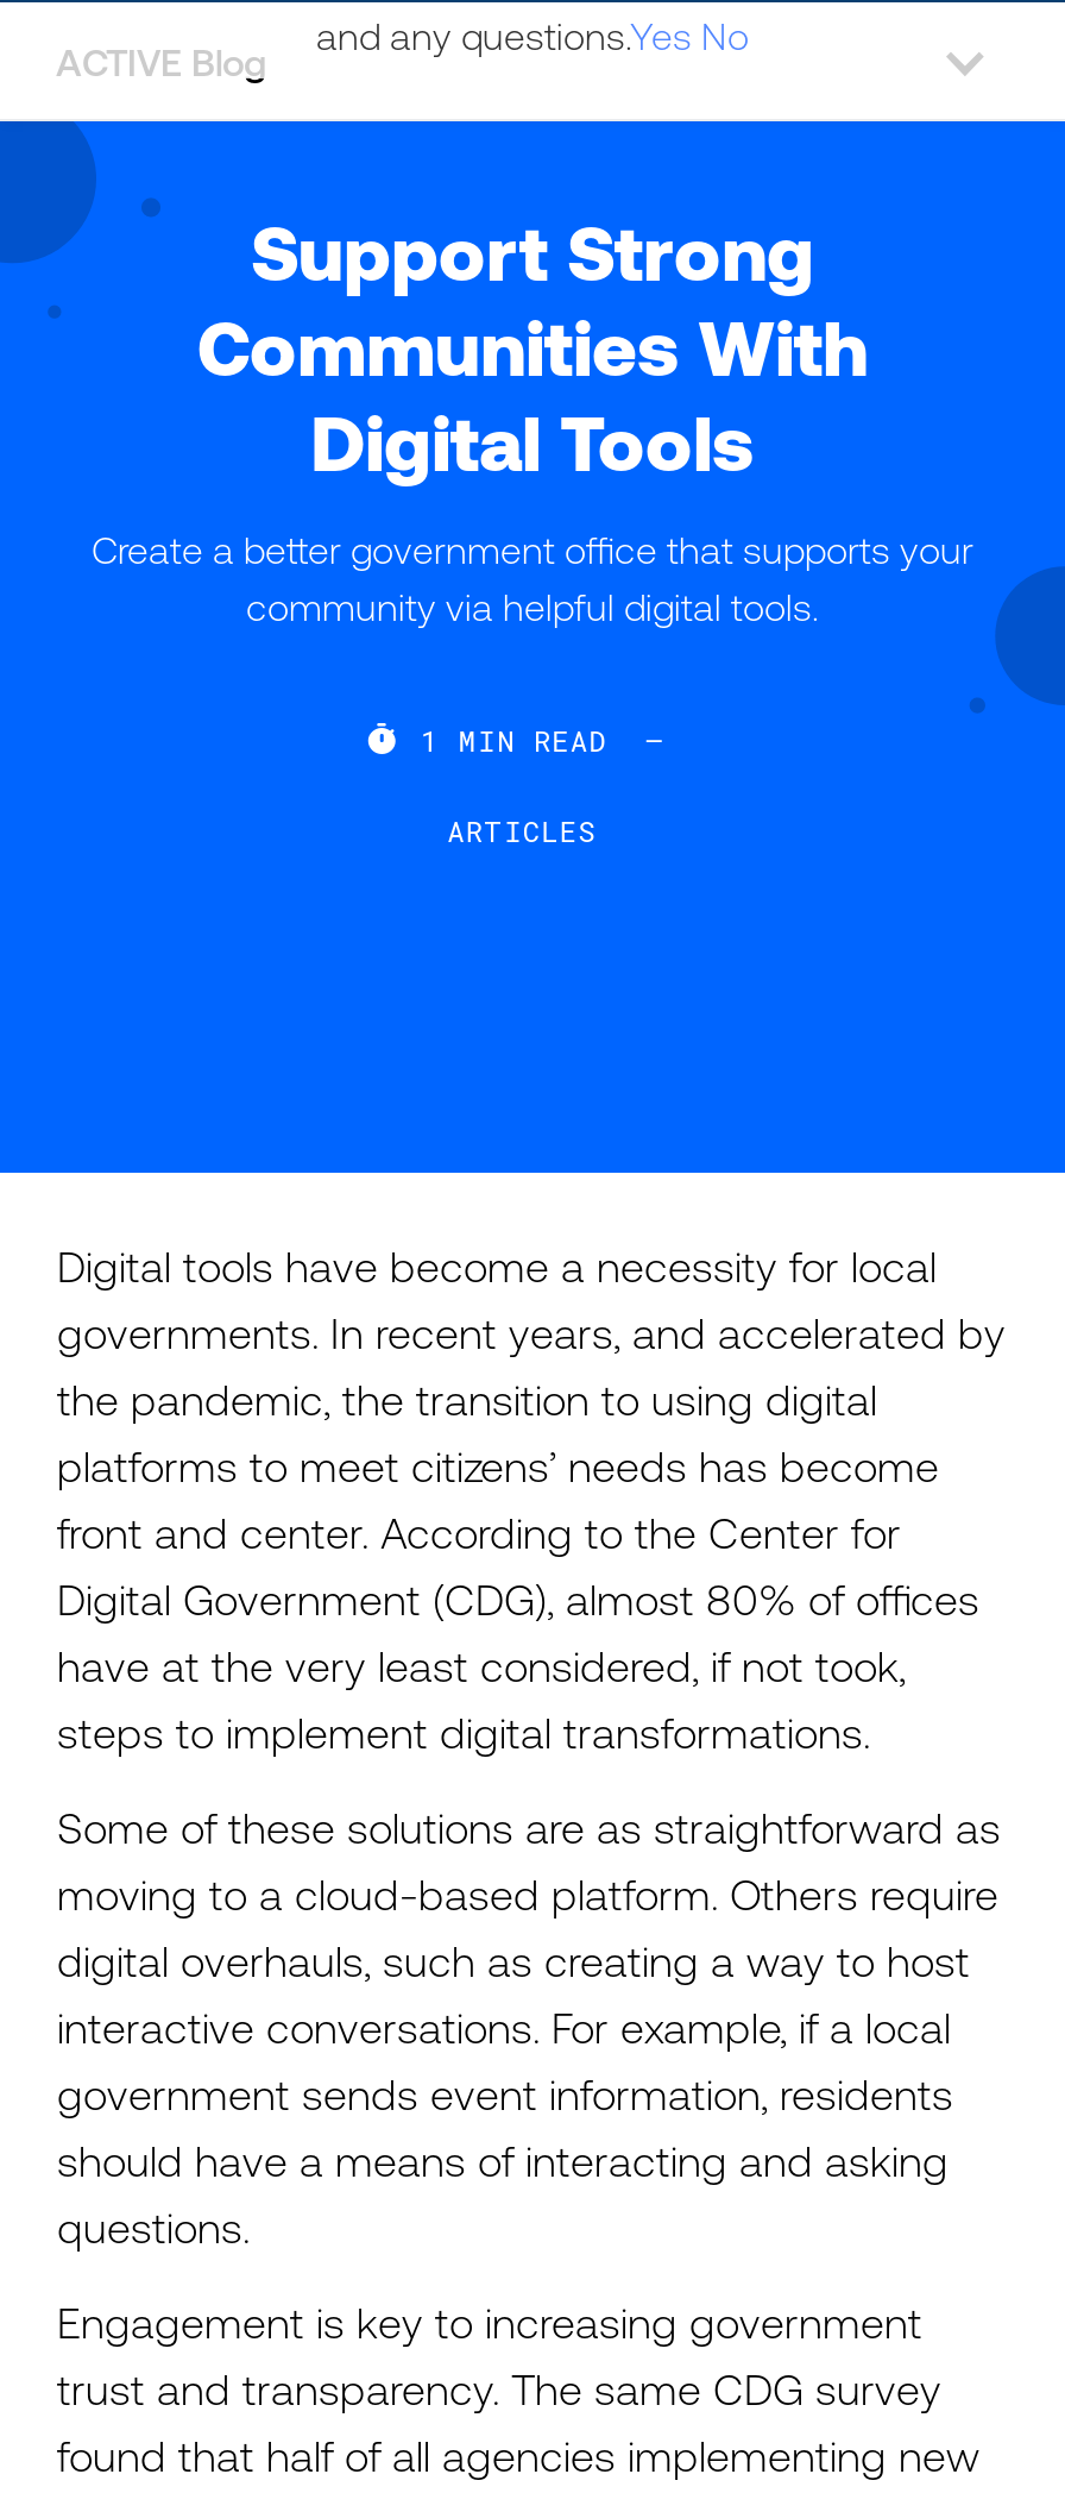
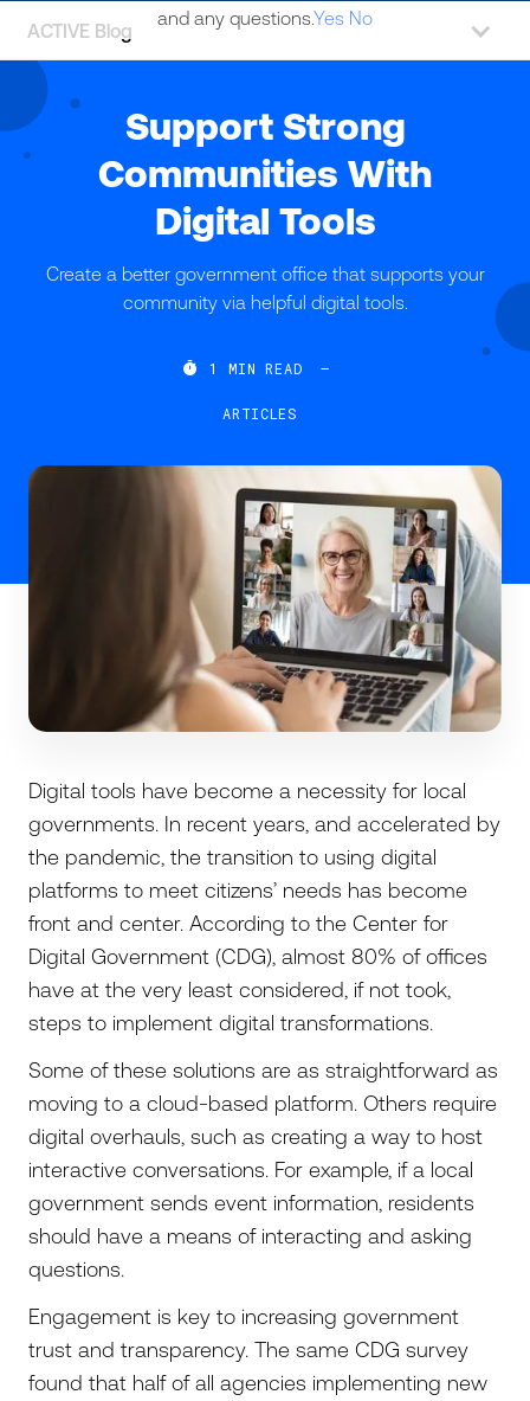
none -> [27,464,503,733] [image]

